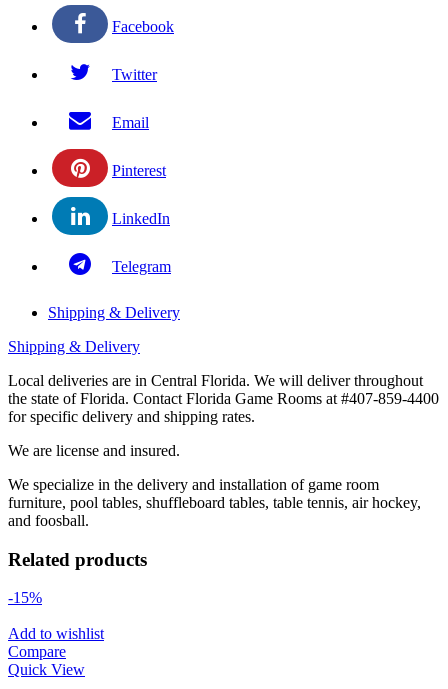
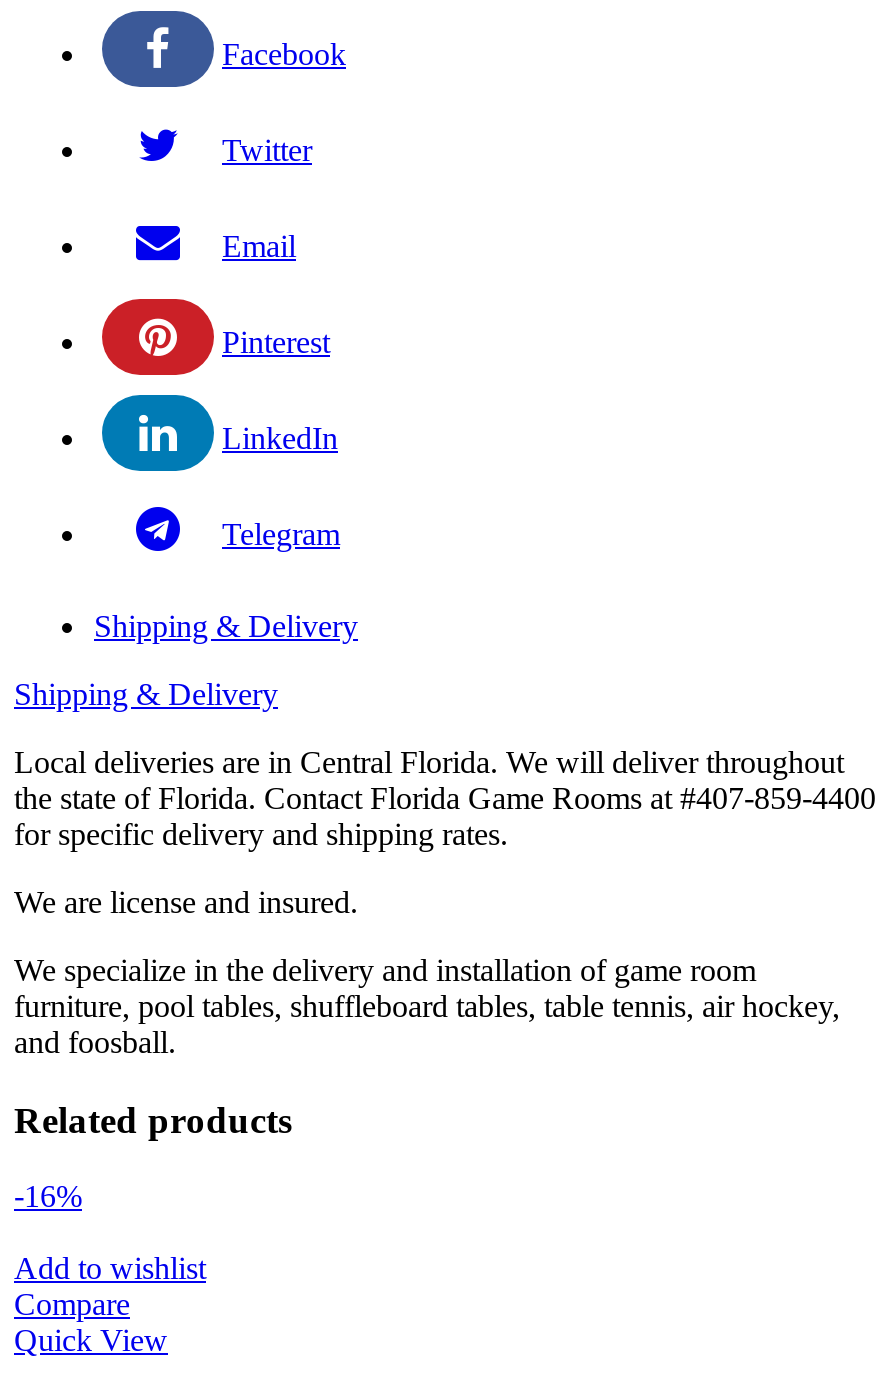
[8,589,42,606] -15% -> [14,1180,82,1214] -16%

